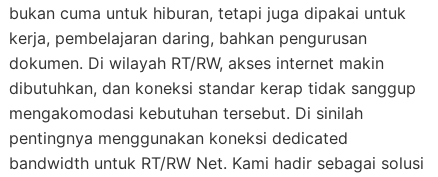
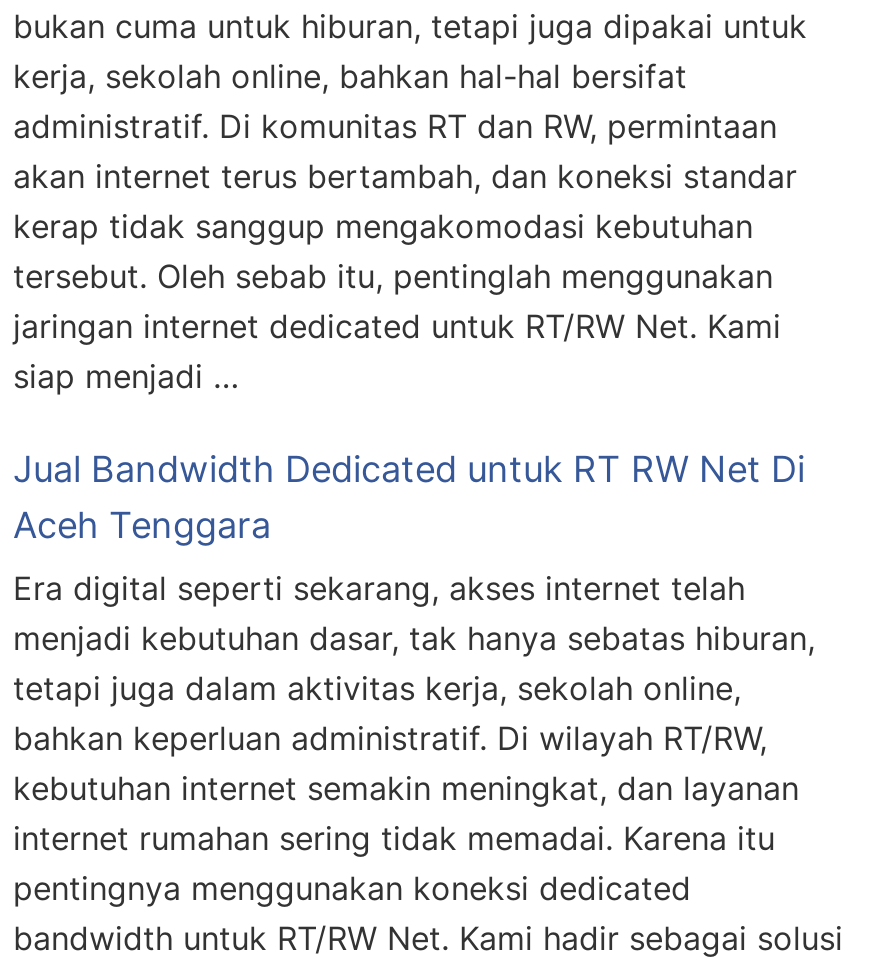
[9,28,416,123] kerja, pembelajaran daring, bahkan pengurusan | dokumen. Di wilayah RT/RW, akses internet makin | dibutuhkan, dan koneksi standar kerap tidak sanggup | mengakomodasi kebutuhan tersebut. Di sinilah -> [13,56,815,858] kerja, sekolah online, bahkan hal-hal bersifat | administratif. Di komunitas RT dan RW, permintaan | akan internet terus bertambah, dan koneksi standar | kerap tidak sanggup mengakomodasi kebutuhan | tersebut. Oleh sebab itu, pentinglah menggunakan | jaringan internet dedicated untuk RT/RW Net. Kami | siap menjadi … | Jual Bandwidth Dedicated untuk RT RW Net Di | Aceh Tenggara | Era digital seperti sekarang, akses internet telah | menjadi kebutuhan dasar, tak hanya sebatas hiburan, | tetapi juga dalam aktivitas kerja, sekolah online, | bahkan keperluan administratif. Di wilayah RT/RW, | kebutuhan internet semakin meningkat, dan layanan | internet rumahan sering tidak memadai. Karena itu

